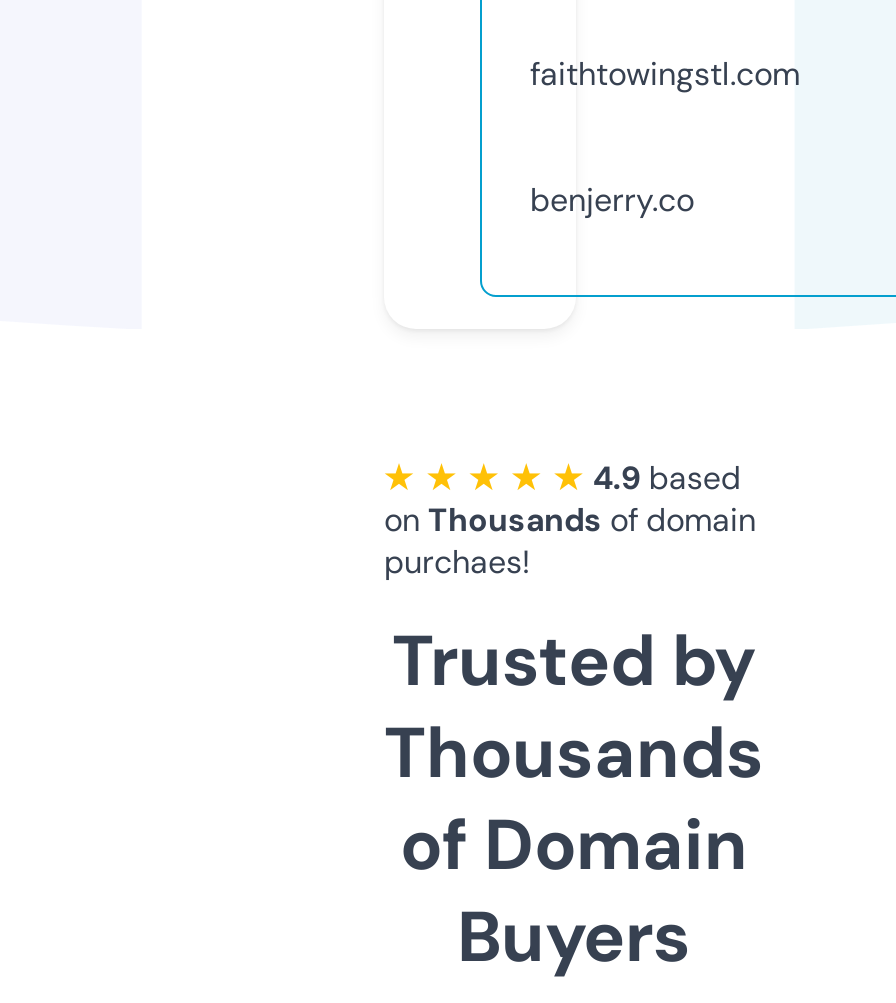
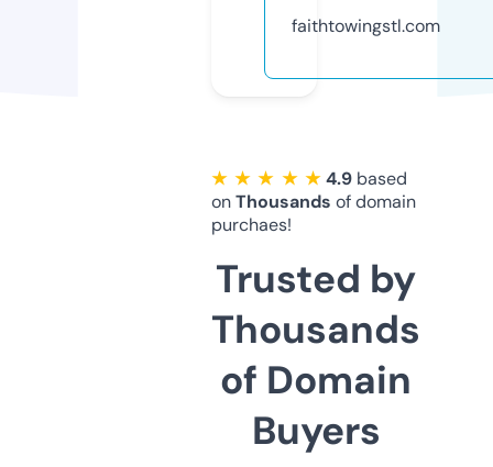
[530,179,694,221] benjerry.co -> none

